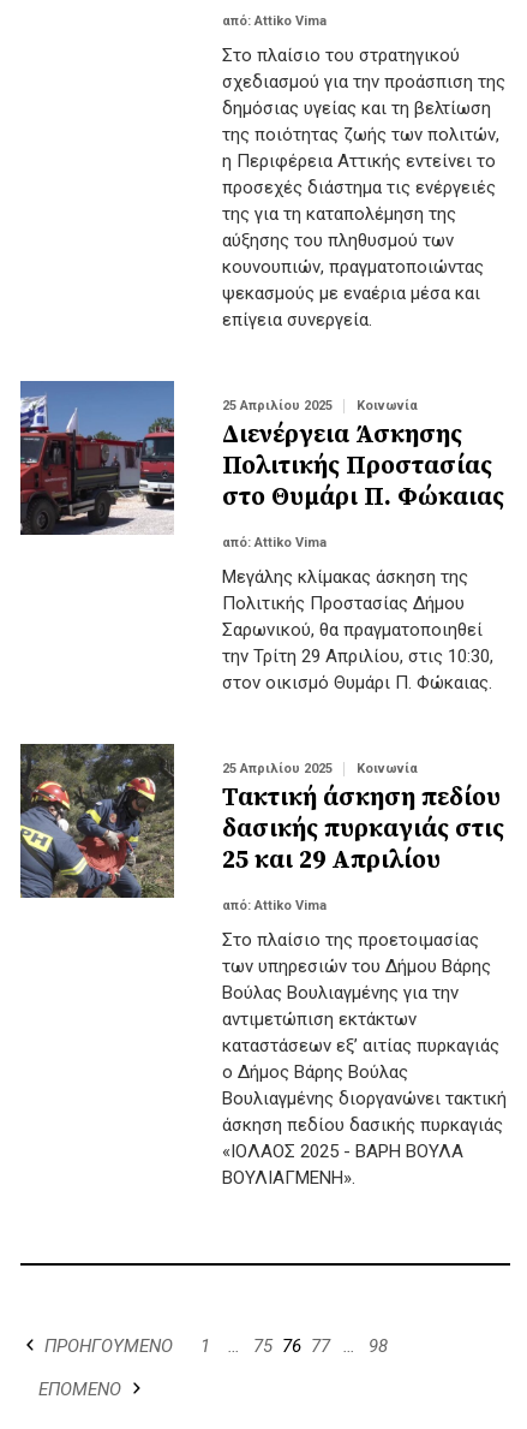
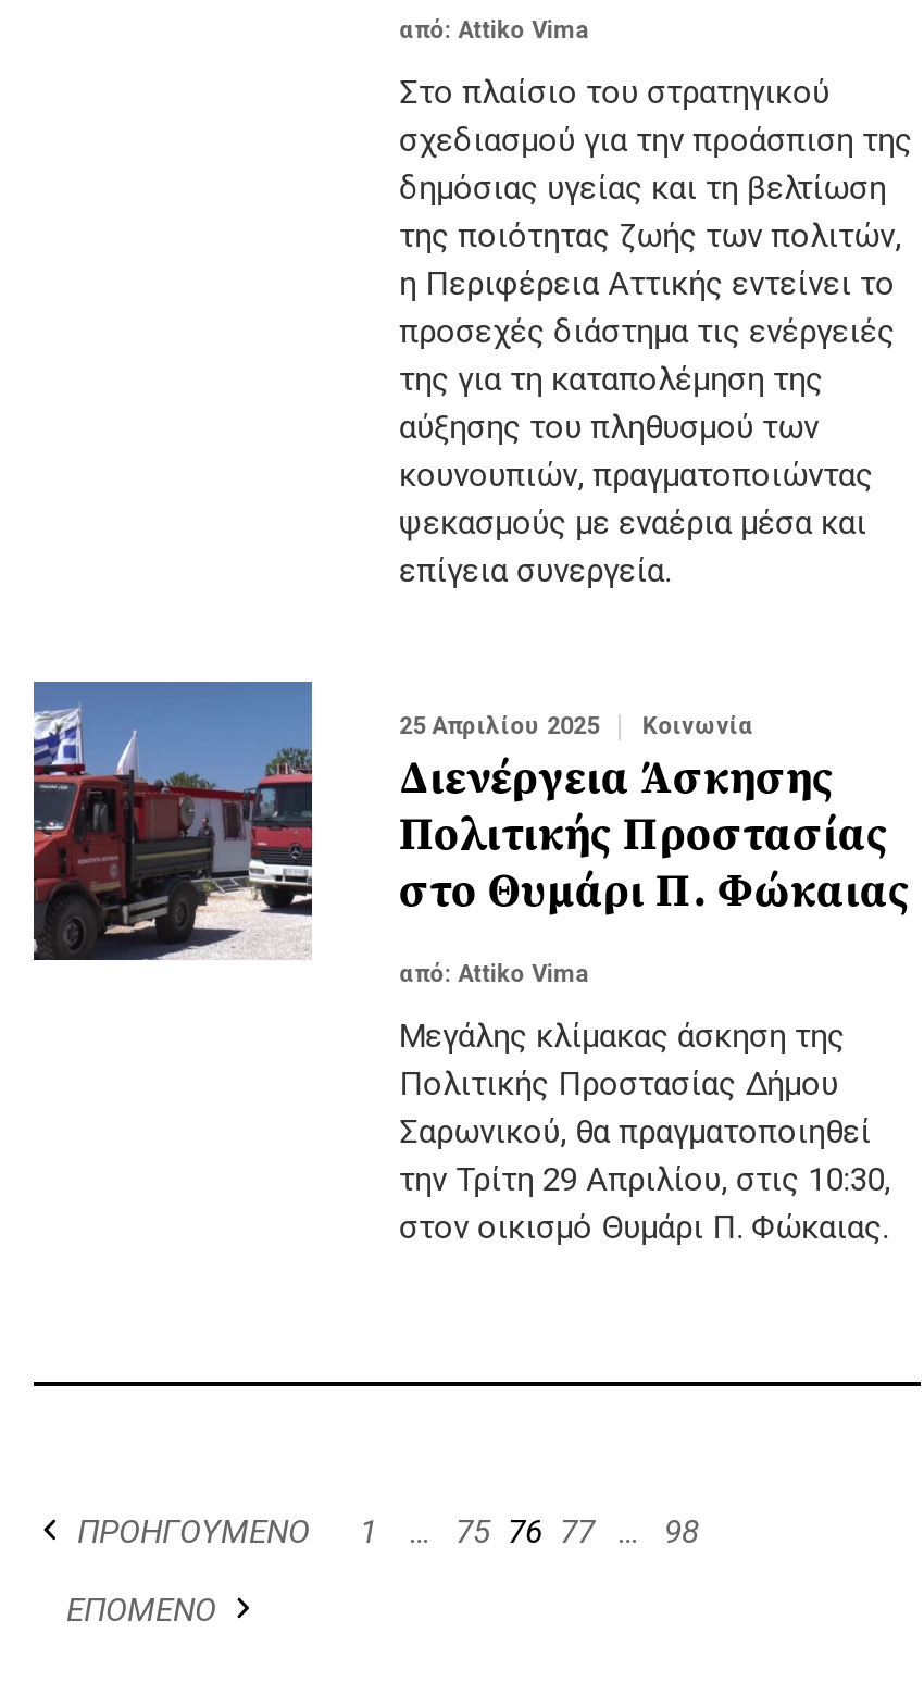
[19,743,507,1189] [image] | 25 Απριλίου 2025 | Κοινωνία | Τακτική άσκηση πεδίου | δασικής πυρκαγιάς στις | 25 και 29 Απριλίου | από: Attiko Vima | Στο πλαίσιο της προετοιμασίας | των υπηρεσιών του Δήμου Βάρης | Βούλας Βουλιαγμένης για την | αντιμετώπιση εκτάκτων | καταστάσεων εξ’ αιτίας πυρκαγιάς | ο Δήμος Βάρης Βούλας | Βουλιαγμένης διοργανώνει τακτική | άσκηση πεδίου δασικής πυρκαγιάς | «ΙΟΛΑΟΣ 2025 - ΒΑΡΗ ΒΟΥΛΑ | ΒΟΥΛΙΑΓΜΕΝΗ». -> none

